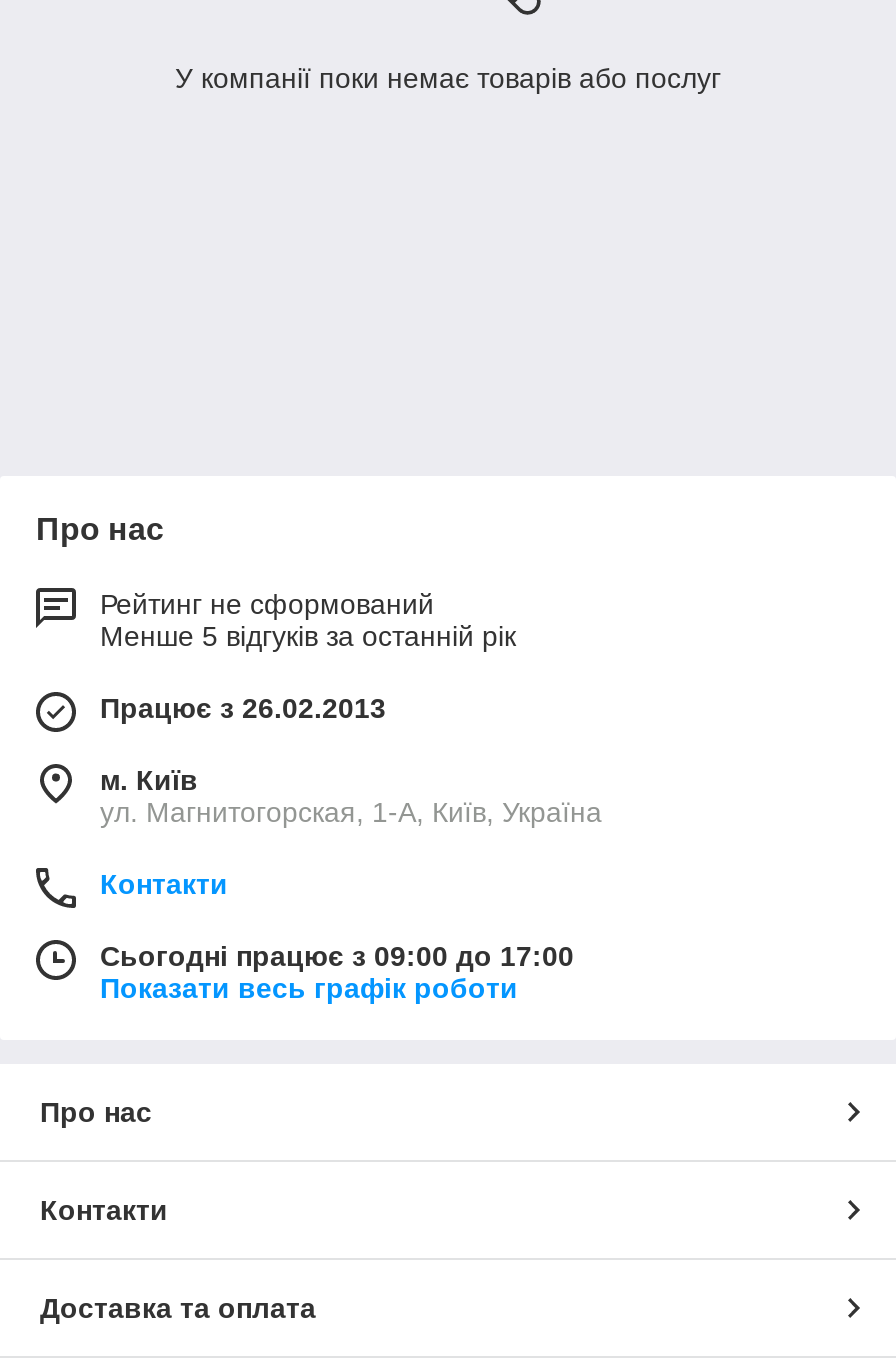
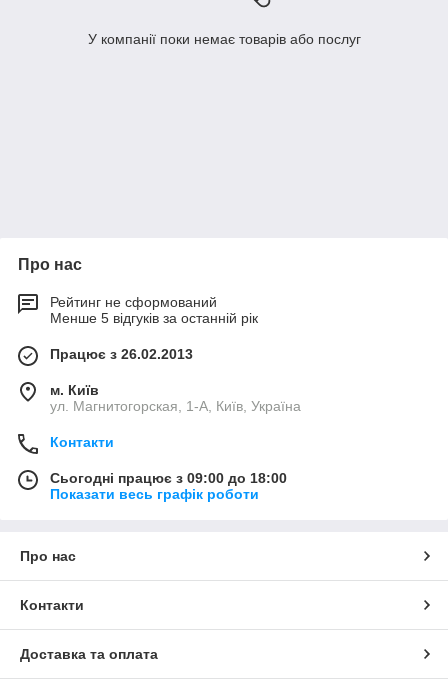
[100,941,574,973] Сьогодні працює з 09:00 до 17:00 -> [50,470,287,486] Сьогодні працює з 09:00 до 18:00

